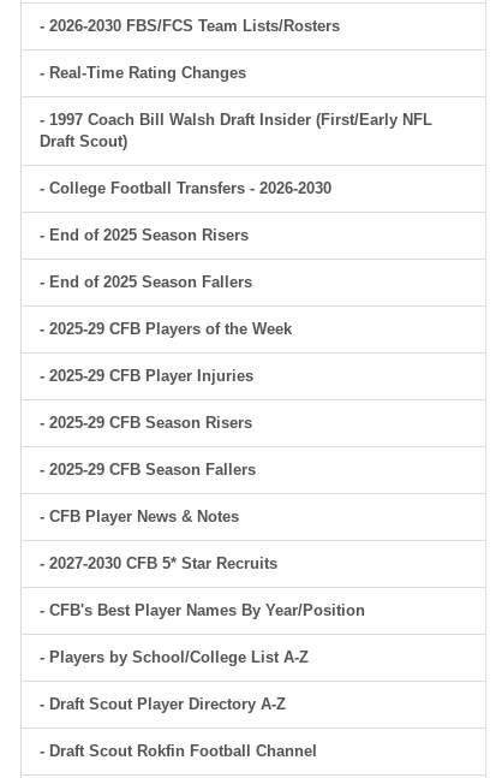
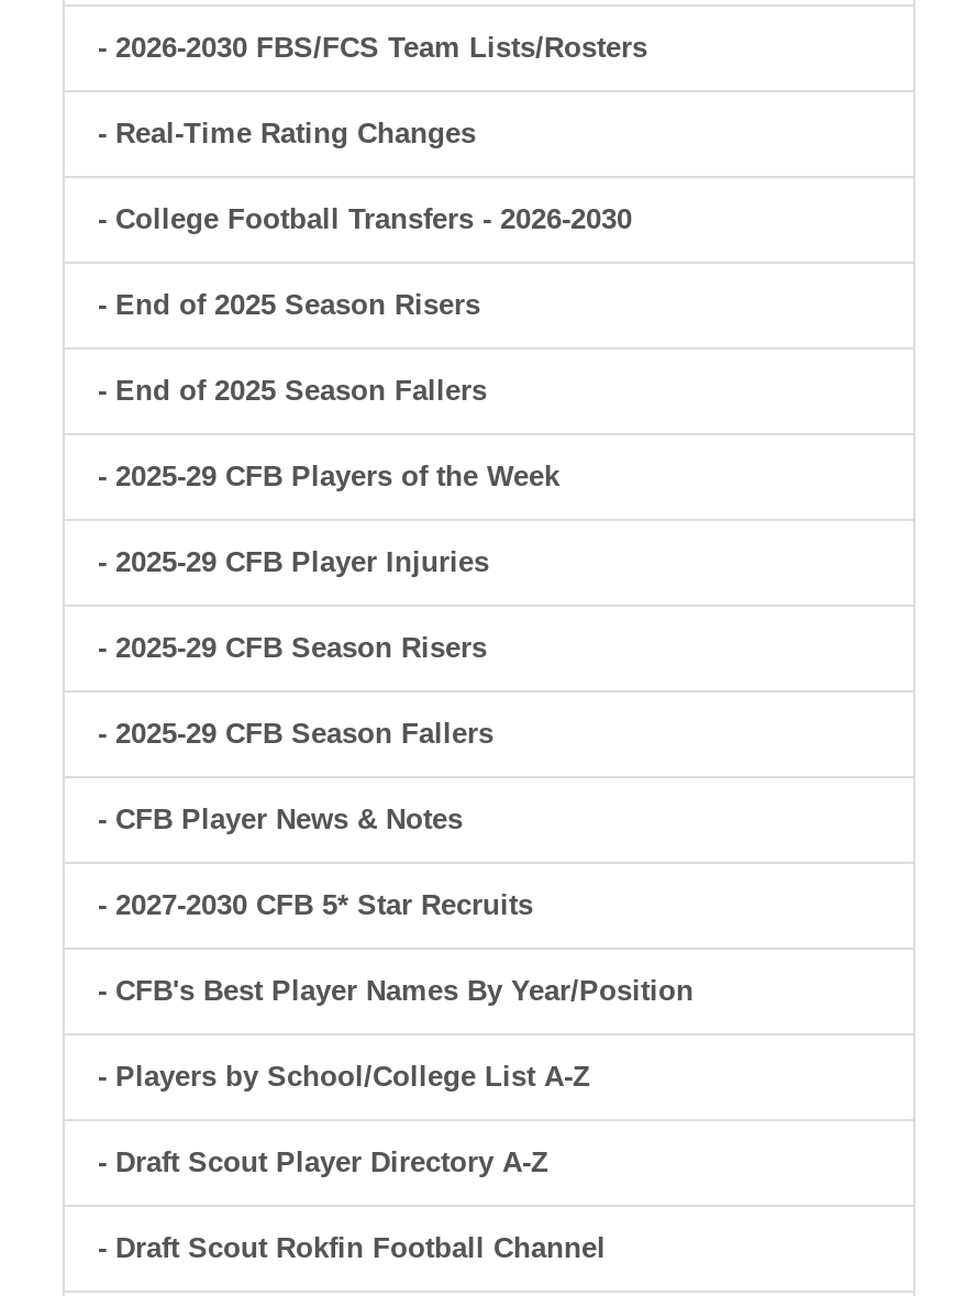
[40,111,432,150] - 1997 Coach Bill Walsh Draft Insider (First/Early NFL | Draft Scout) -> none

